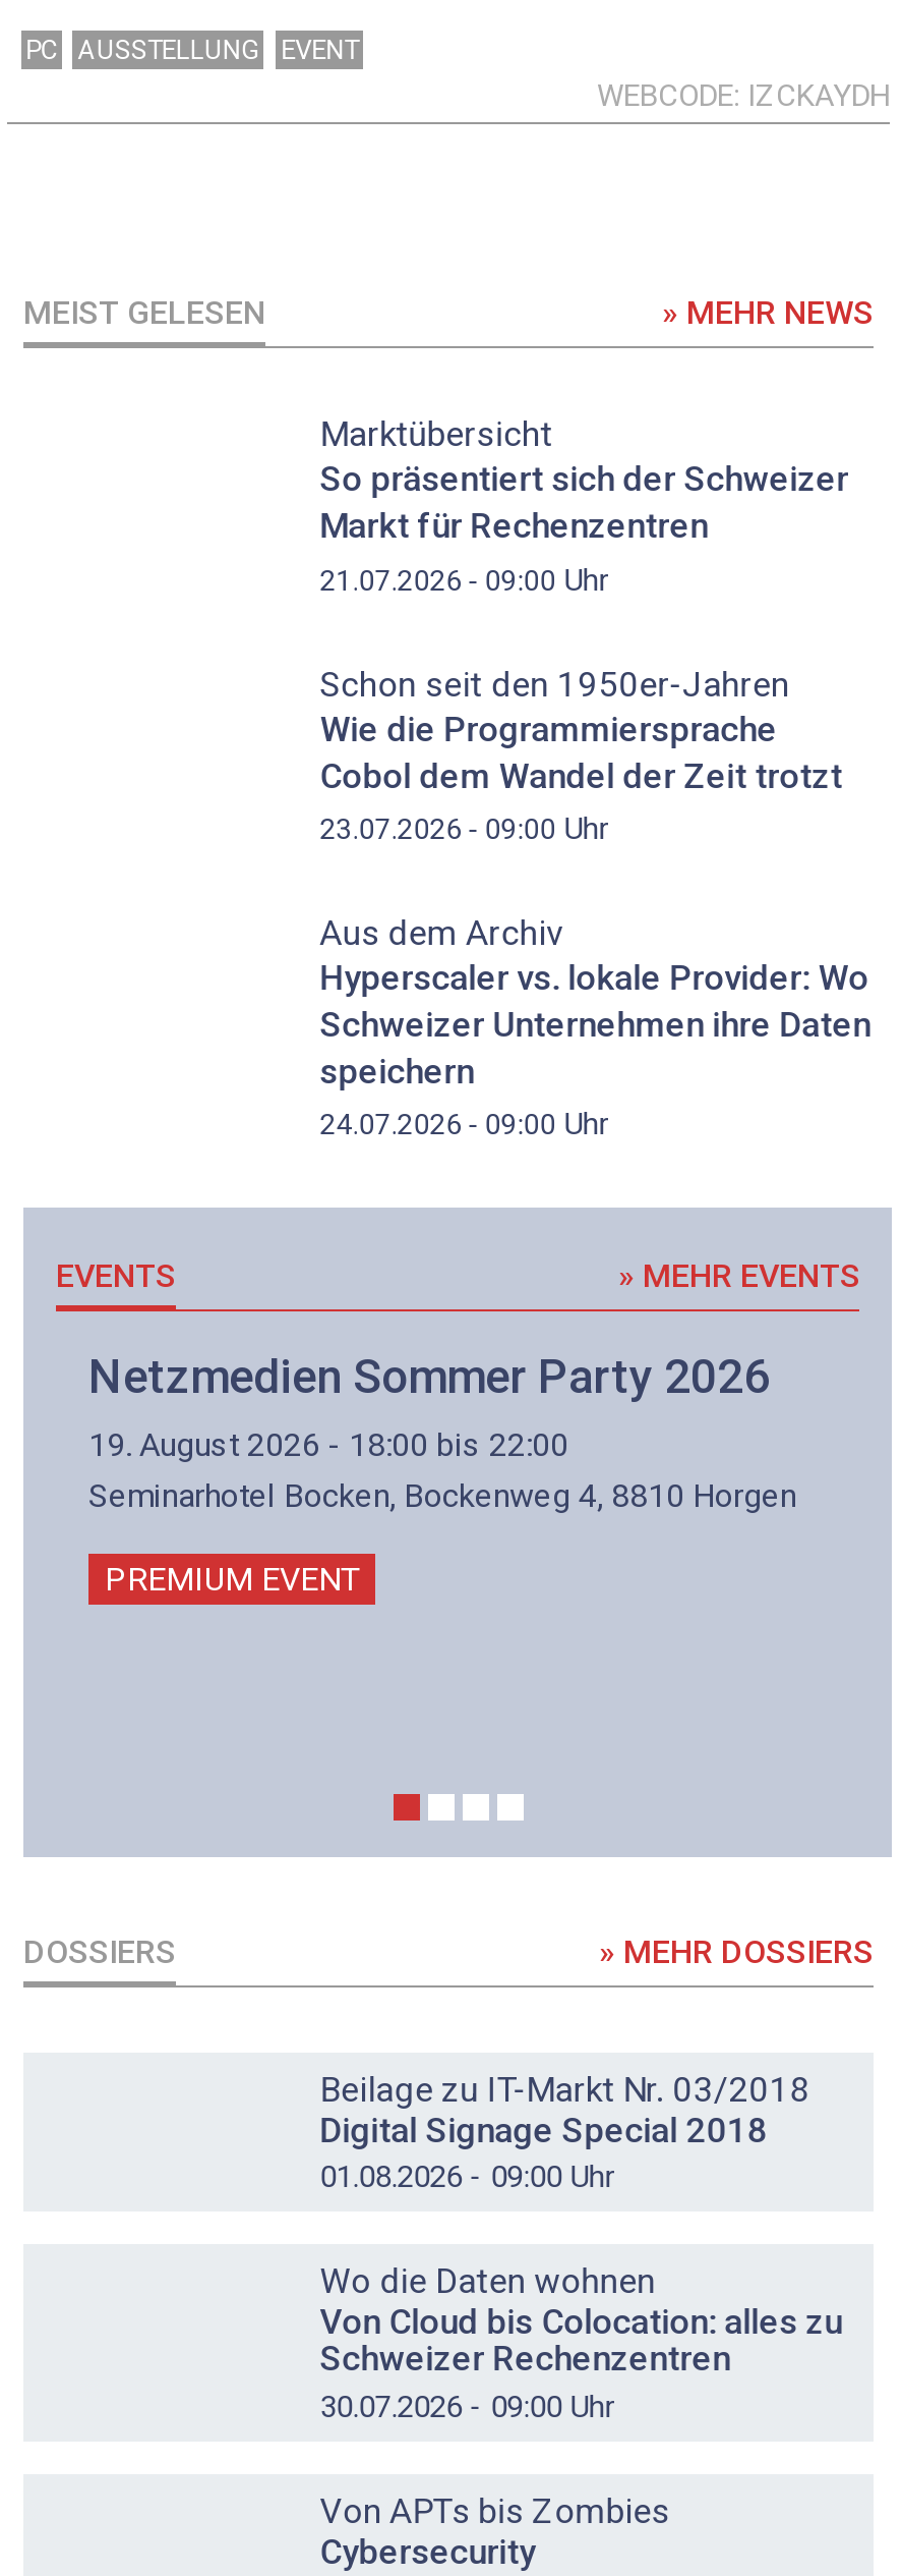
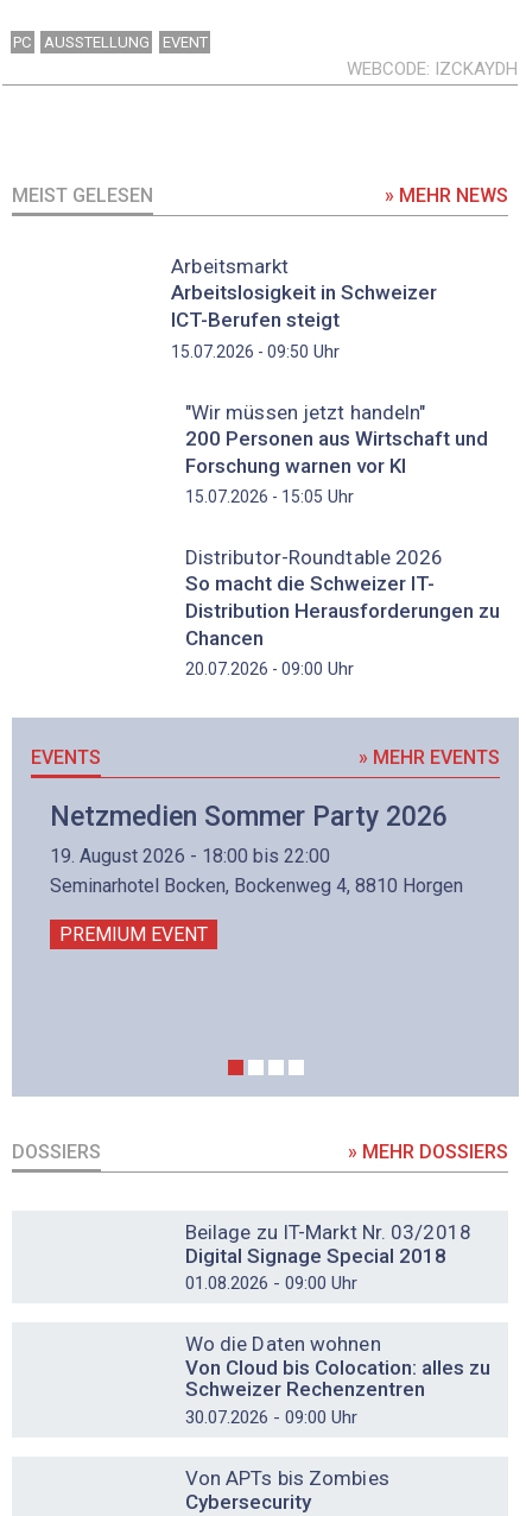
[320,414,849,598] Marktübersicht | So präsentiert sich der Schweizer | Markt für Rechenzentren | 21.07.2026 - 09:00 Uhr -> [171,255,437,362] Arbeitsmarkt | Arbeitslosigkeit in Schweizer | ICT-Berufen steigt | 15.07.2026 - 09:50 Uhr
[320,663,843,847] Schon seit den 1950er-Jahren | Wie die Programmiersprache | Cobol dem Wandel der Zeit trotzt | 23.07.2026 - 09:00 Uhr -> [185,400,488,507] "Wir müssen jetzt handeln" | 200 Personen aus Wirtschaft und | Forschung warnen vor KI | 15.07.2026 - 15:05 Uhr
[320,912,871,1143] Aus dem Archiv | Hyperscaler vs. lokale Provider: Wo | Schweizer Unternehmen ihre Daten | speichern | 24.07.2026 - 09:00 Uhr -> [185,545,500,680] Distributor-Roundtable 2026 | So macht die Schweizer IT- | Distribution Herausforderungen zu | Chancen | 20.07.2026 - 09:00 Uhr

